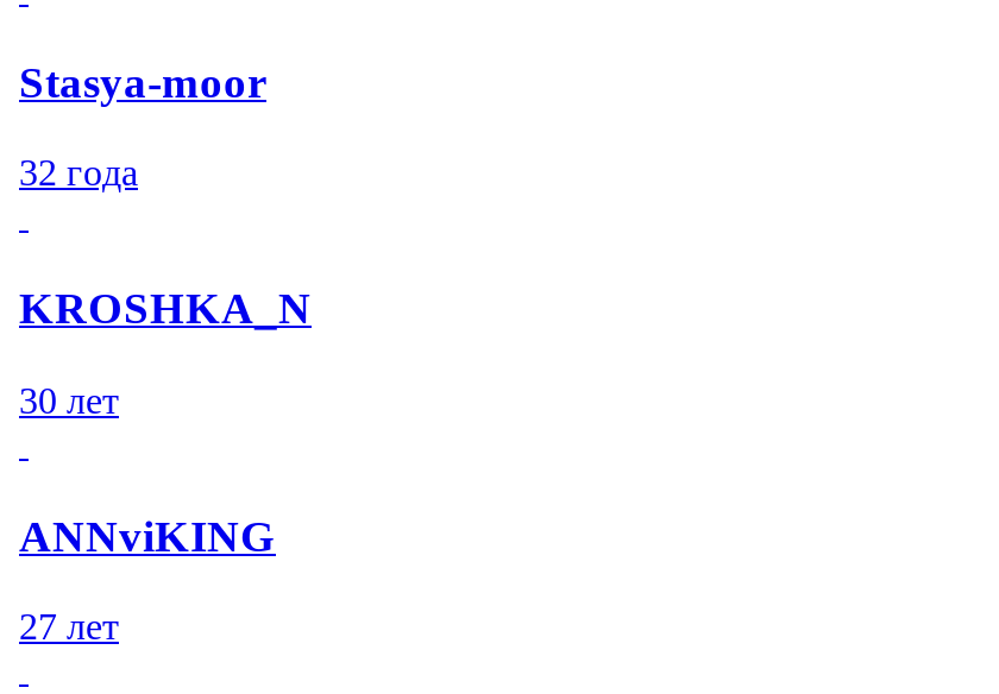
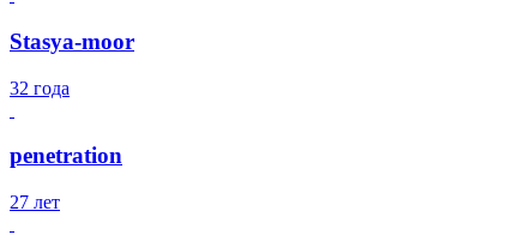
[19,283,312,559] KROSHKA_N | 30 лет | ANNviKING -> [10,143,122,168] penetration

